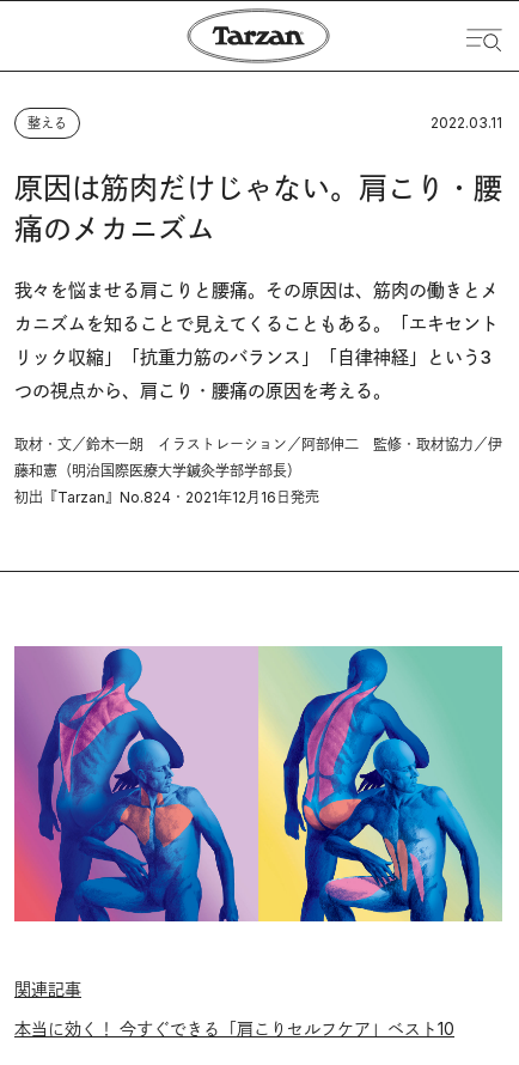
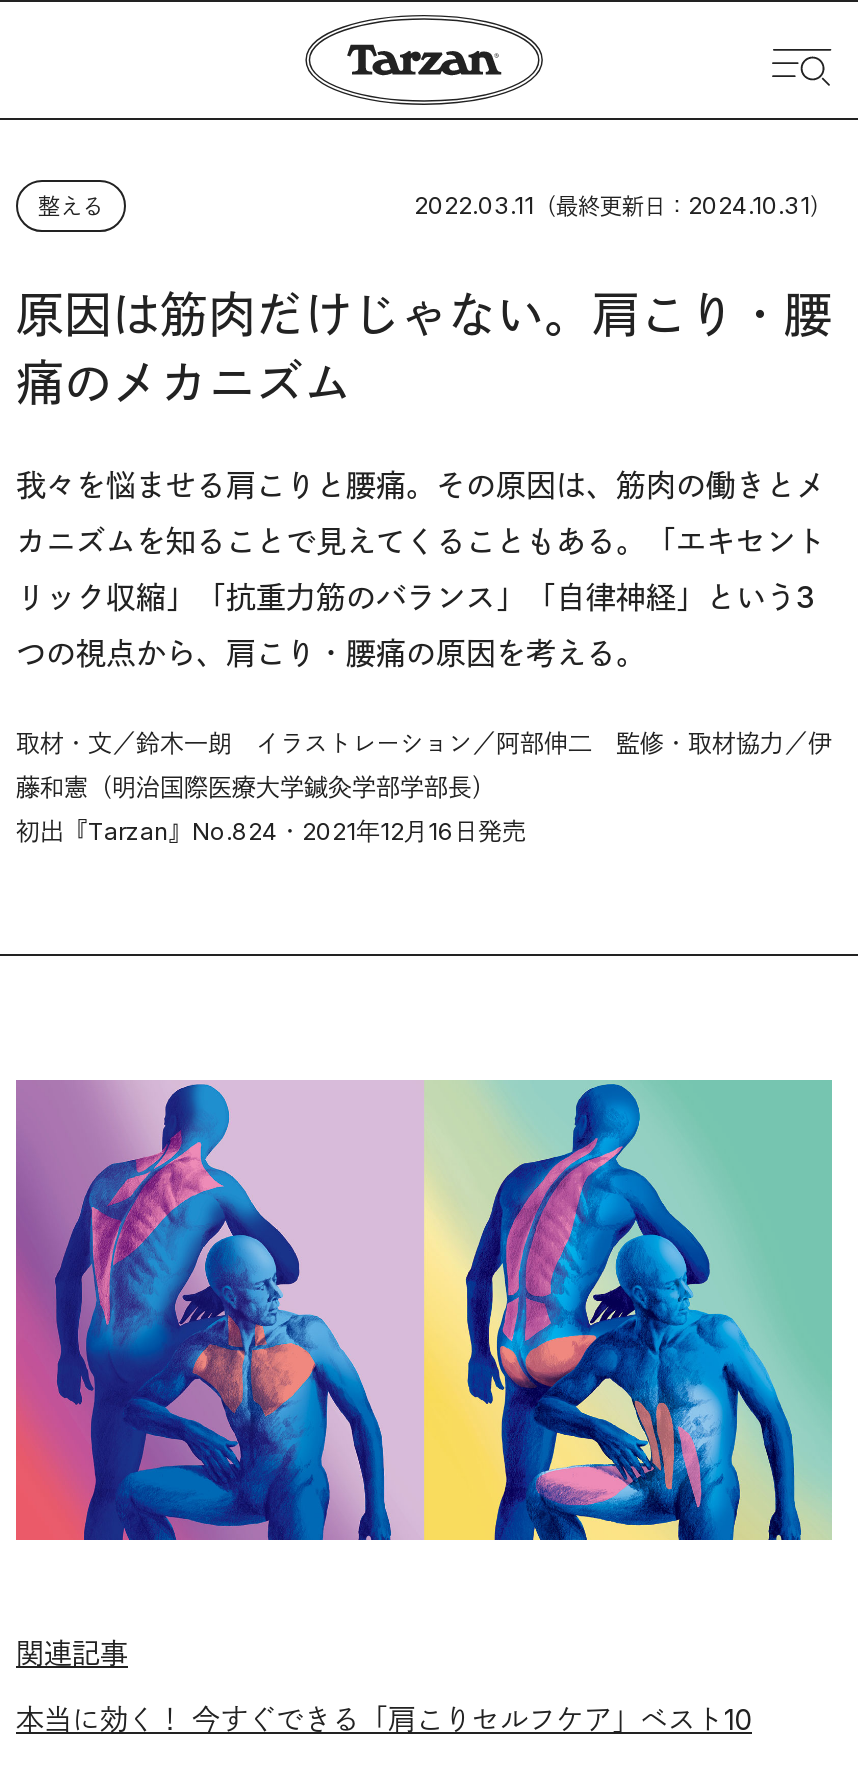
[431,114,502,132] 2022.03.11 -> [414,190,832,220] 2022.03.11（最終更新日：2024.10.31）

